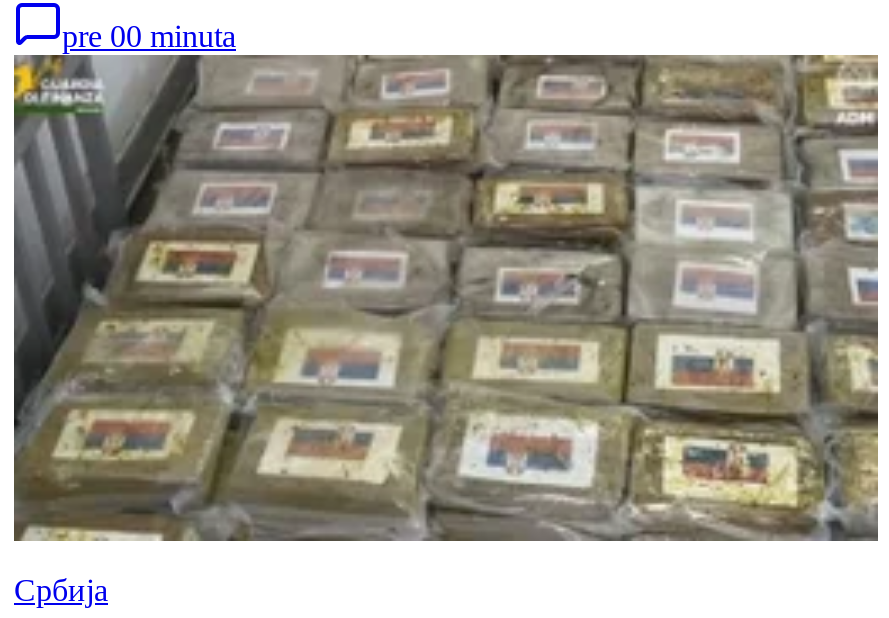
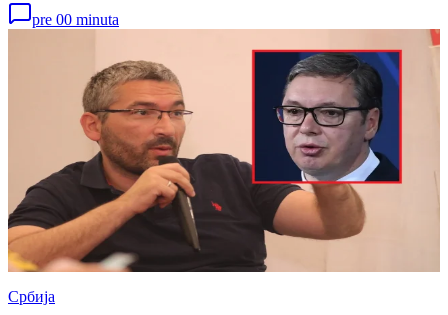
[12,53,880,543] [image] -> [7,29,440,273] [image]

